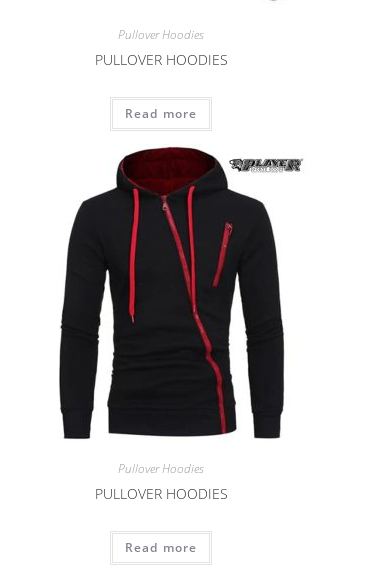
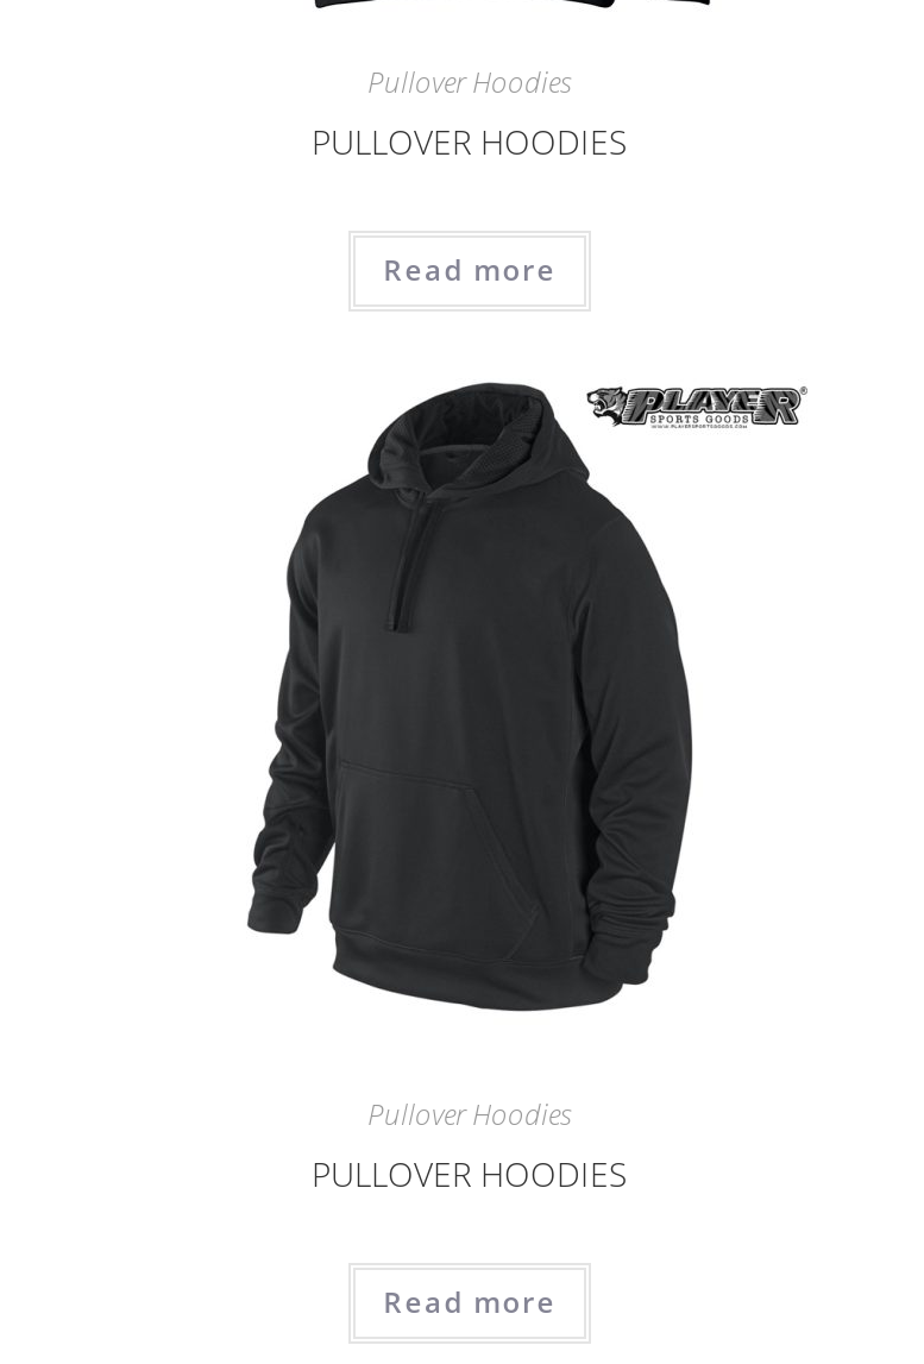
[58,146,303,440] [image] -> [227,350,803,1044] [image]

